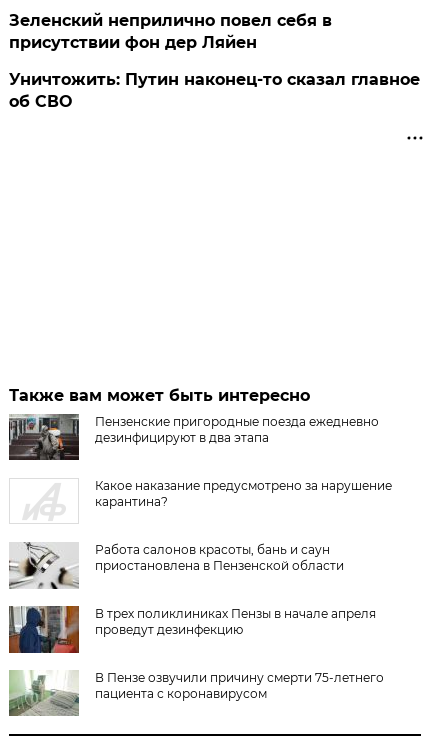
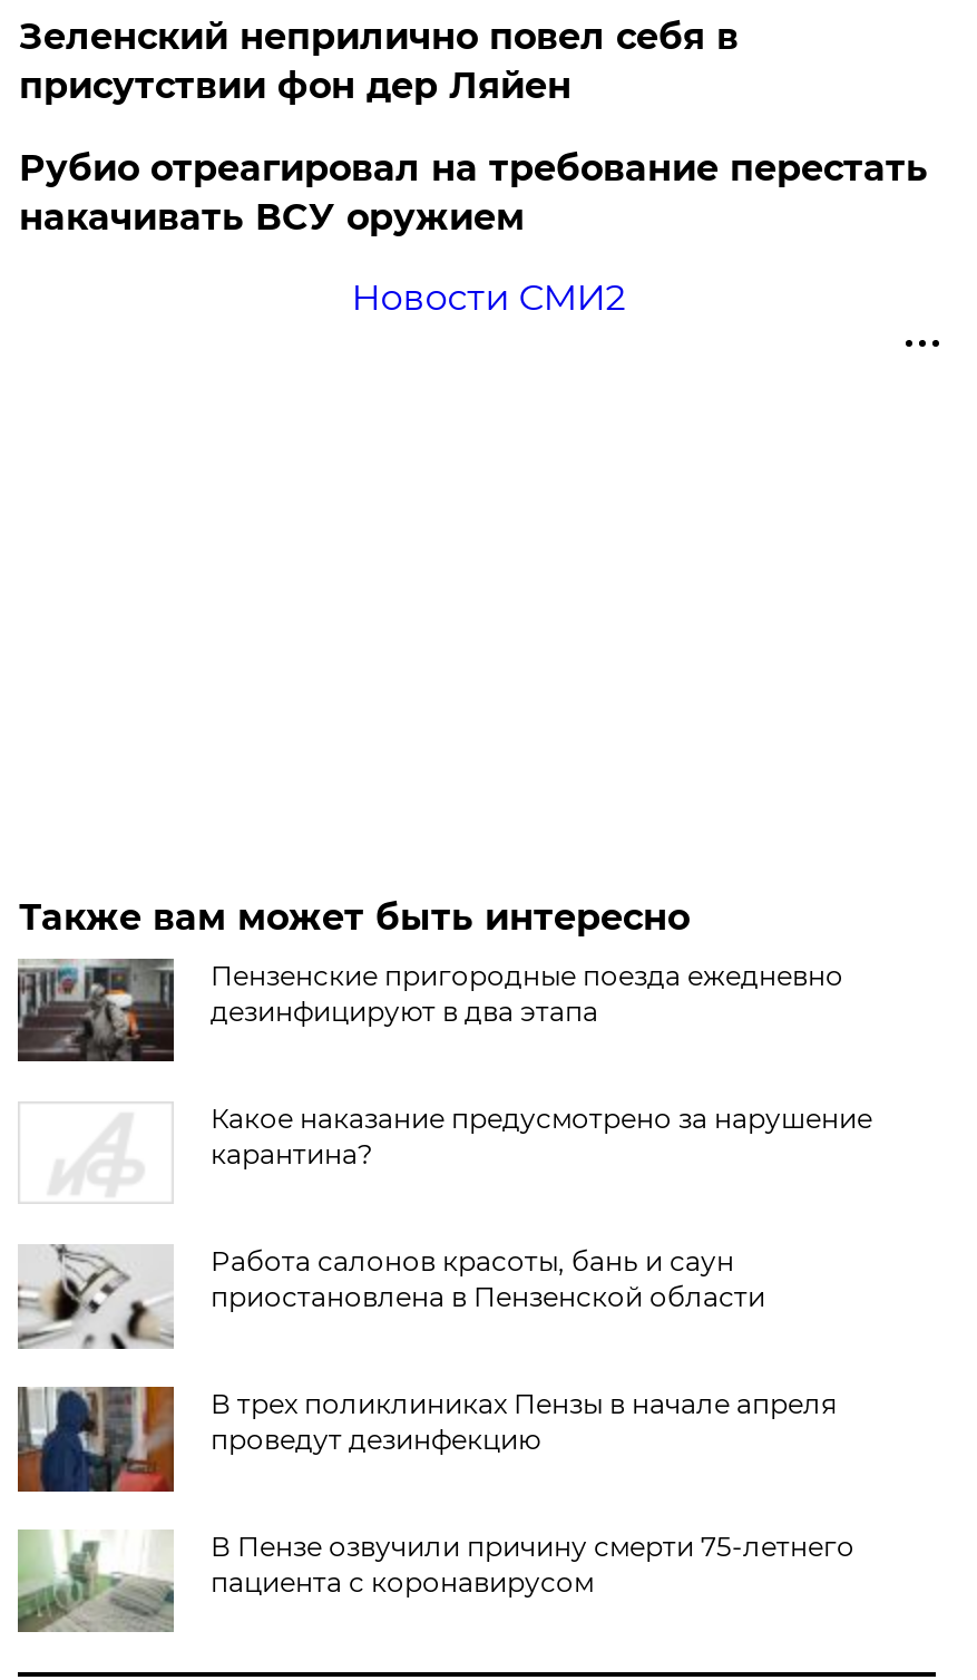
[9,70,420,111] Уничтожить: Путин наконец-то сказал главное | об СВО -> [19,147,928,319] Рубио отреагировал на требование перестать | накачивать ВСУ оружием | Новости СМИ2

